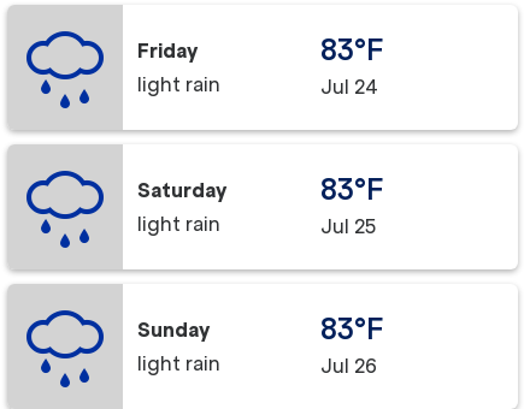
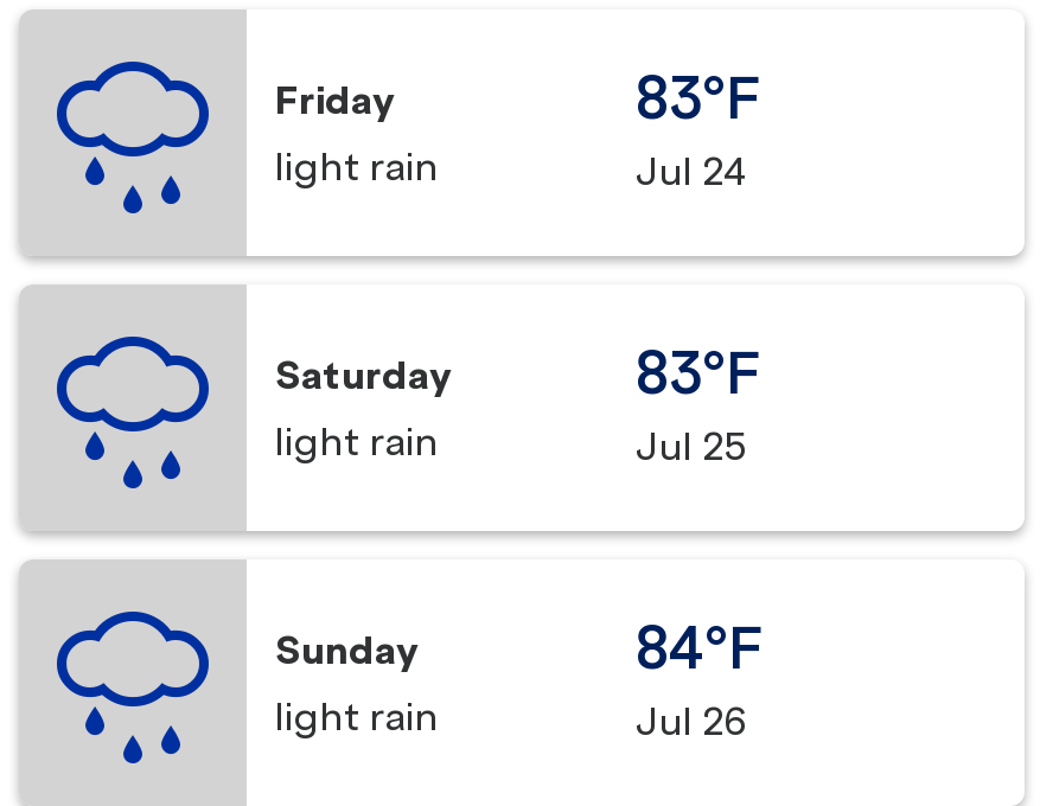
[320,310,384,348] 83°F -> [636,612,764,685] 84°F

